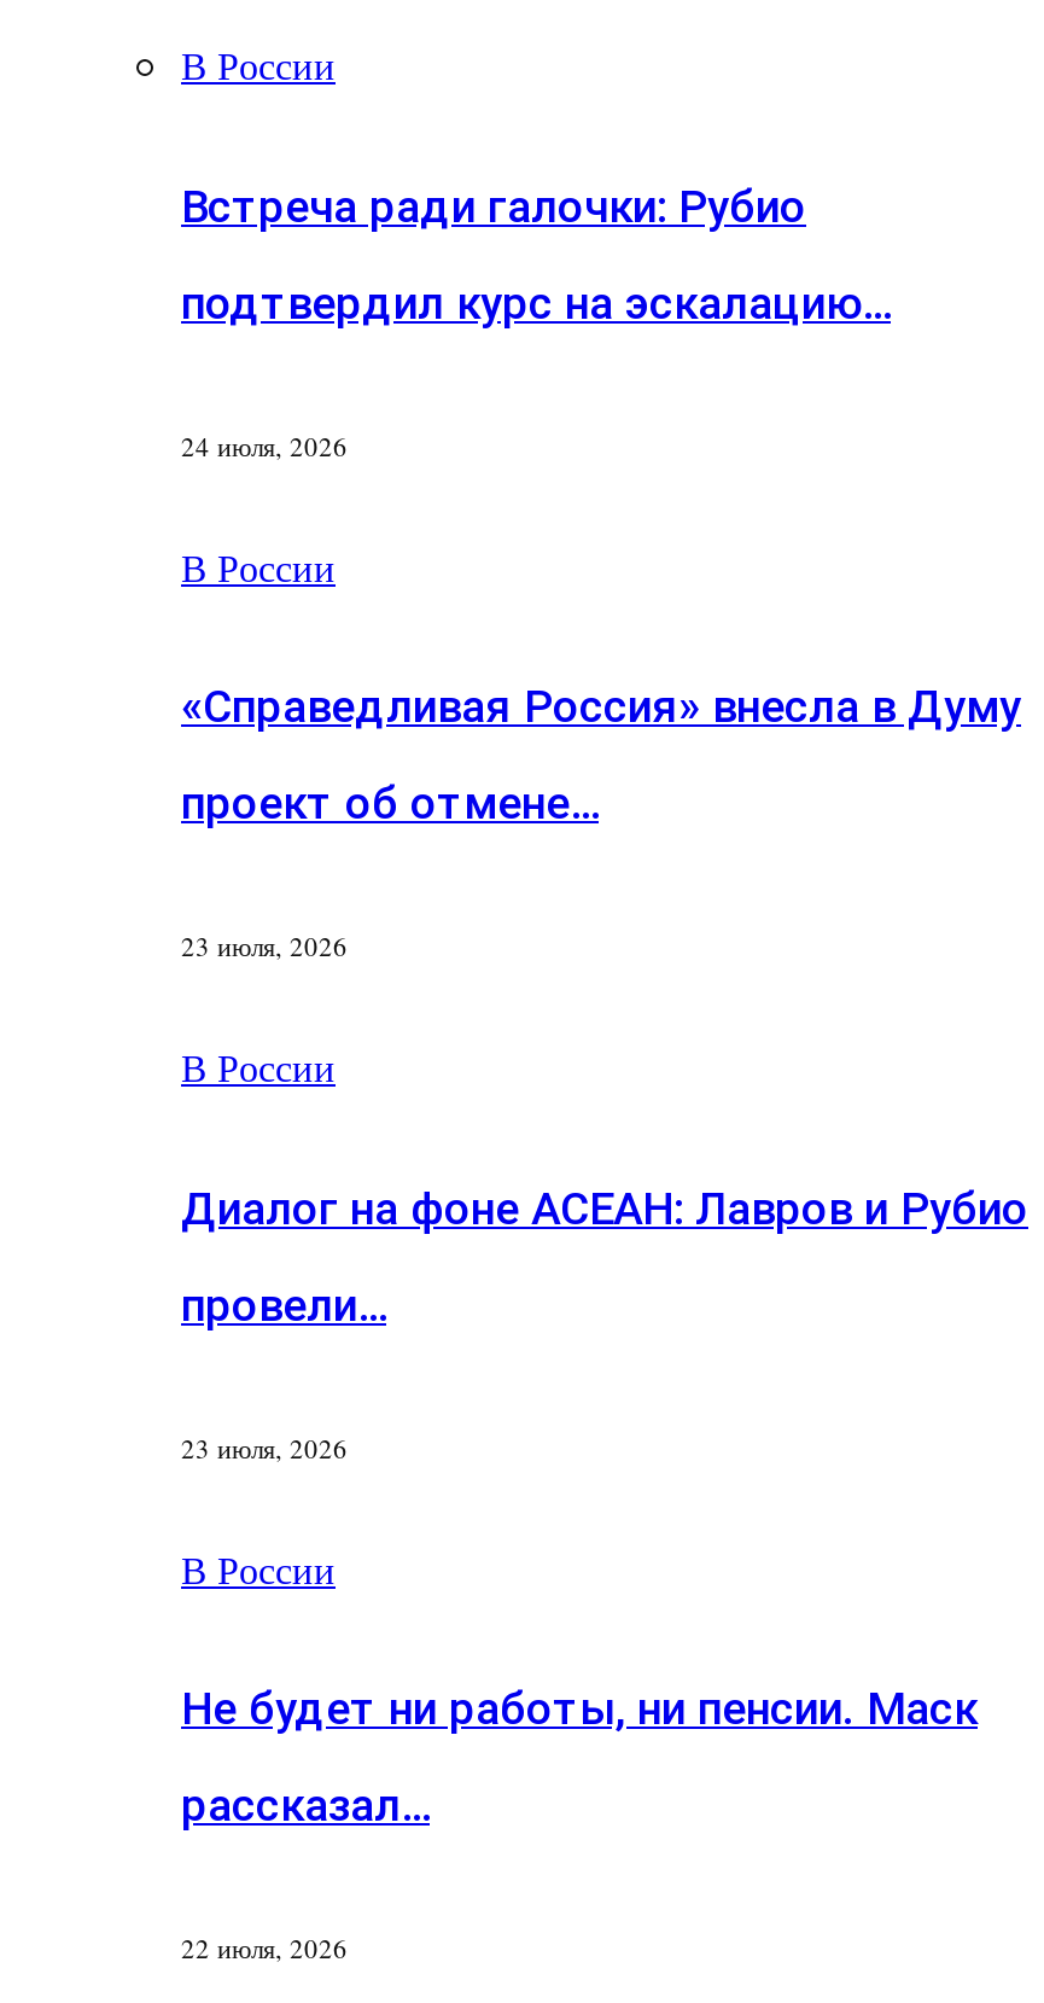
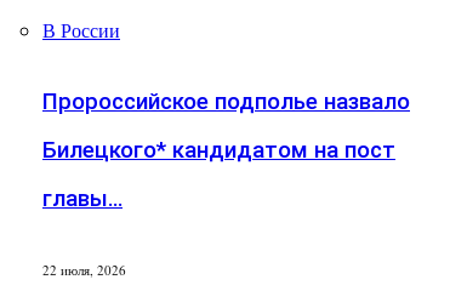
[181,181,1028,1833] Встреча ради галочки: Рубио | подтвердил курс на эскалацию… | 24 июля, 2026 | В России | «Справедливая Россия» внесла в Думу | проект об отмене… | 23 июля, 2026 | В России | Диалог на фоне АСЕАН: Лавров и Рубио | провели… | 23 июля, 2026 | В России | Не будет ни работы, ни пенсии. Маск | рассказал… -> [42,88,410,212] Пророссийское подполье назвало | Билецкого* кандидатом на пост | главы…

